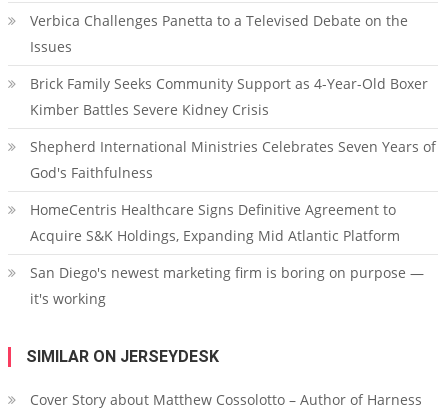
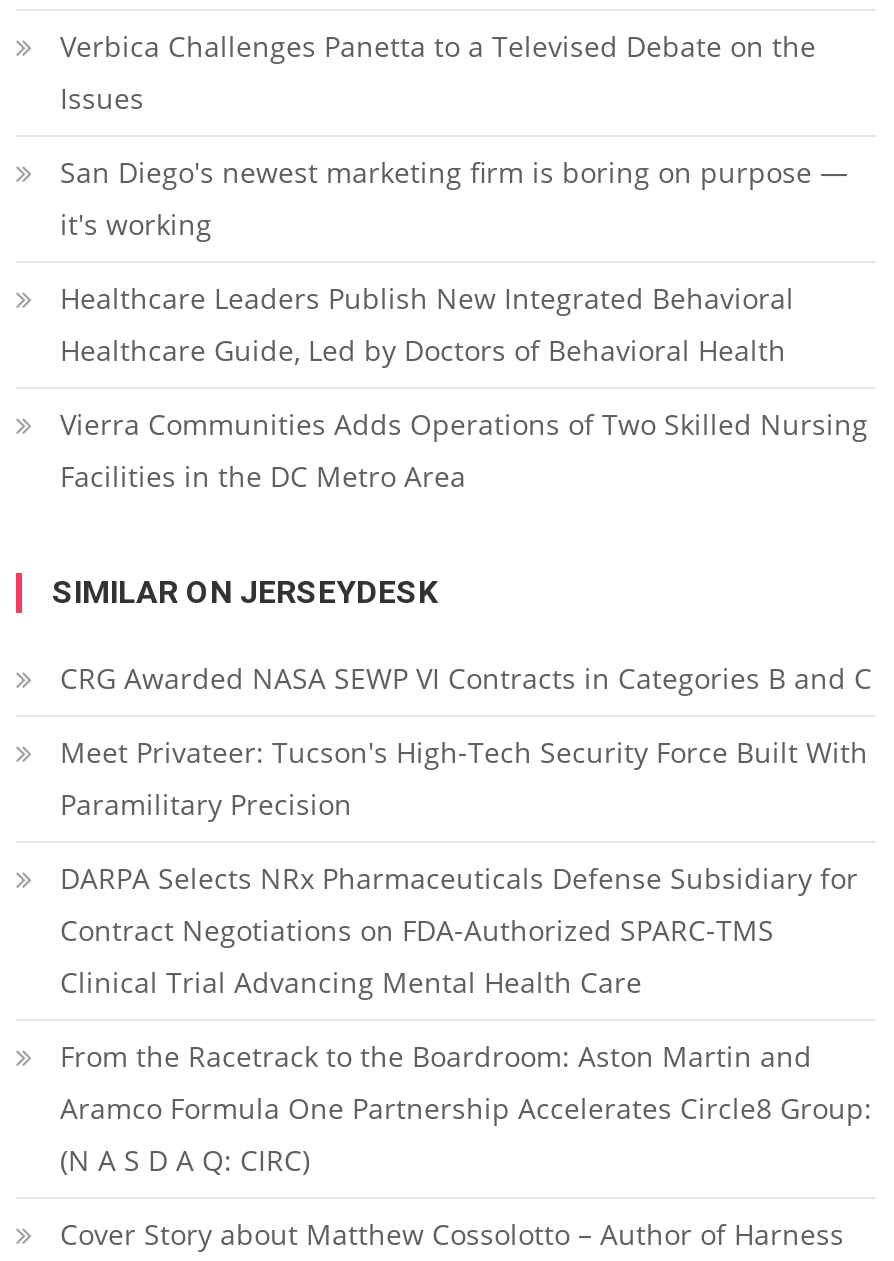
[30,74,436,245] Brick Family Seeks Community Support as 4-Year-Old Boxer | Kimber Battles Severe Kidney Crisis | Shepherd International Ministries Celebrates Seven Years of | God's Faithfulness | HomeCentris Healthcare Signs Definitive Agreement to | Acquire S&K Holdings, Expanding Mid Atlantic Platform -> none
moved [30,263,424,308] -> [60,153,848,243]: San Diego's newest marketing firm is boring on purpose — | it's working
none -> [60,279,868,495] Healthcare Leaders Publish New Integrated Behavioral | Healthcare Guide, Led by Doctors of Behavioral Health | Vierra Communities Adds Operations of Two Skilled Nursing | Facilities in the DC Metro Area
moved [26,347,219,366] -> [52,573,438,611]: SIMILAR ON JERSEYDESK
none -> [60,659,872,1179] CRG Awarded NASA SEWP VI Contracts in Categories B and C | Meet Privateer: Tucson's High-Tech Security Force Built With | Paramilitary Precision | DARPA Selects NRx Pharmaceuticals Defense Subsidiary for | Contract Negotiations on FDA-Authorized SPARC-TMS | Clinical Trial Advancing Mental Health Care | From the Racetrack to the Boardroom: Aston Martin and | Aramco Formula One Partnership Accelerates Circle8 Group: | (N A S D A Q: CIRC)

